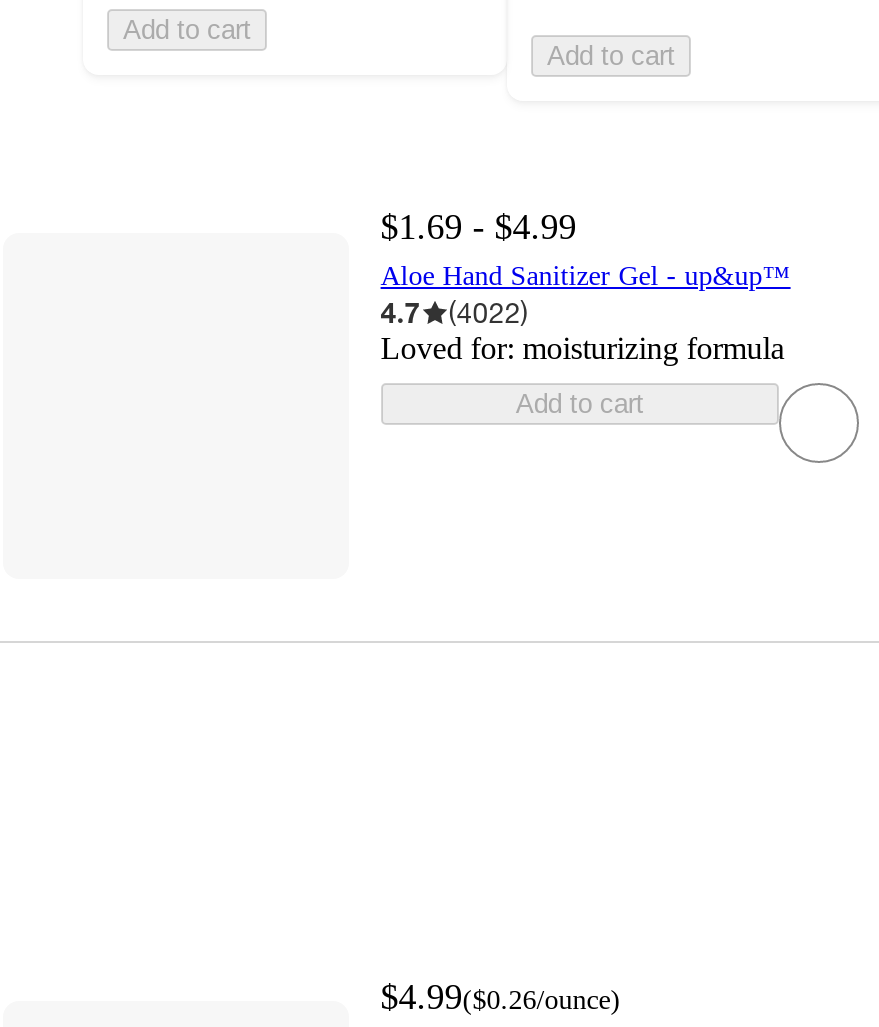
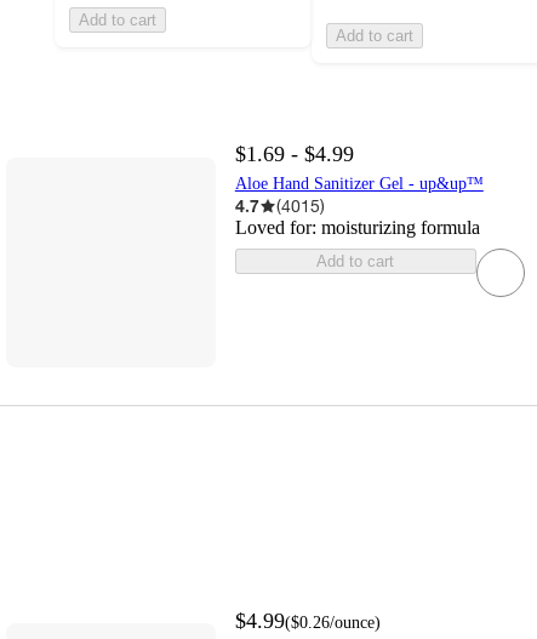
[381,296,529,330] 4.7 (4022) -> [235,196,325,216] 4.7 (4015)

